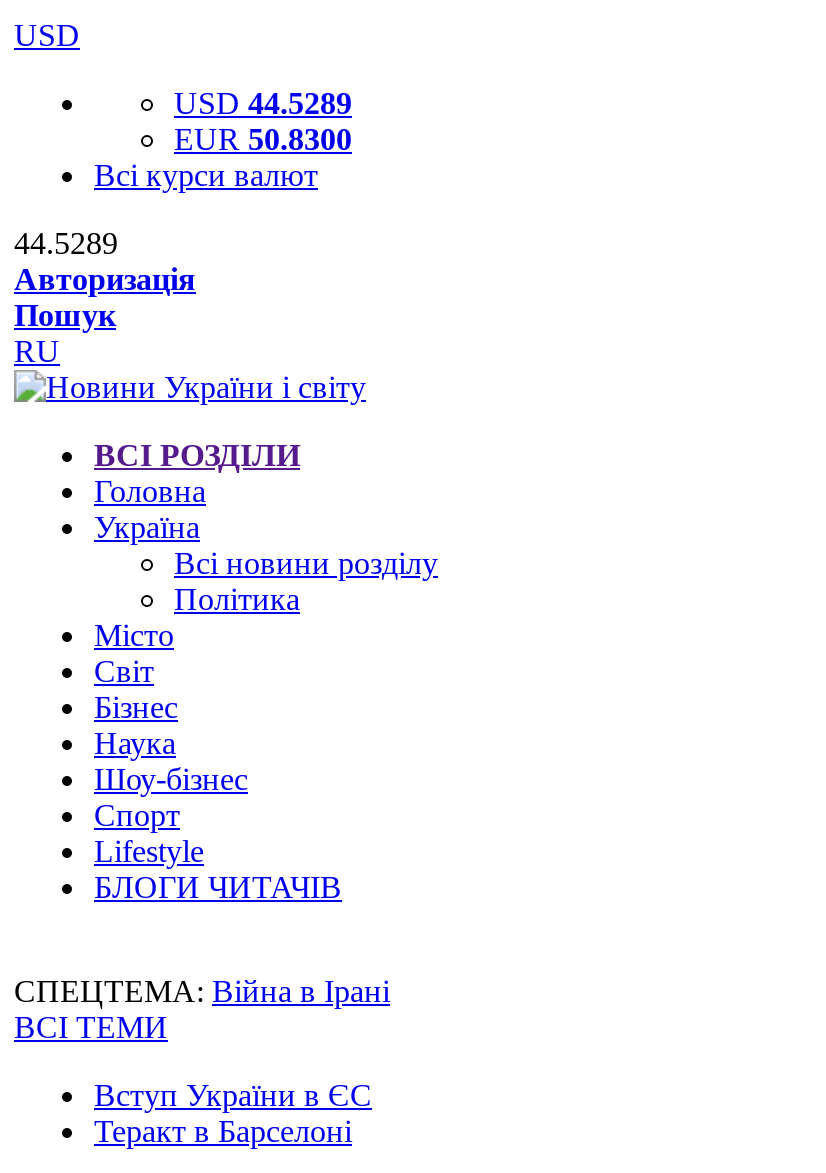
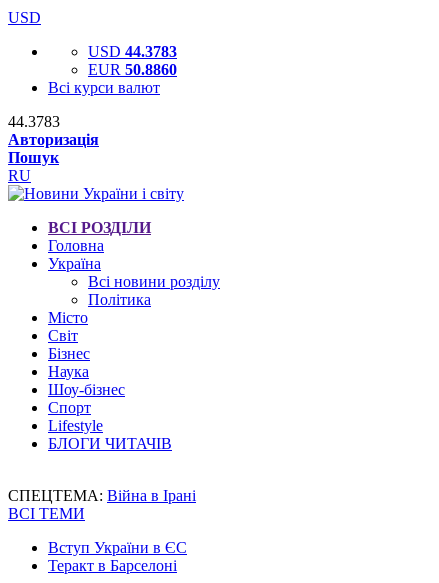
[174,86,352,120] USD 44.5289 -> [88,43,177,60] USD 44.3783
[174,122,352,156] EUR 50.8300 -> [88,61,177,78] EUR 50.8860
[14,226,118,260] 44.5289 -> [8,113,60,130] 44.3783

